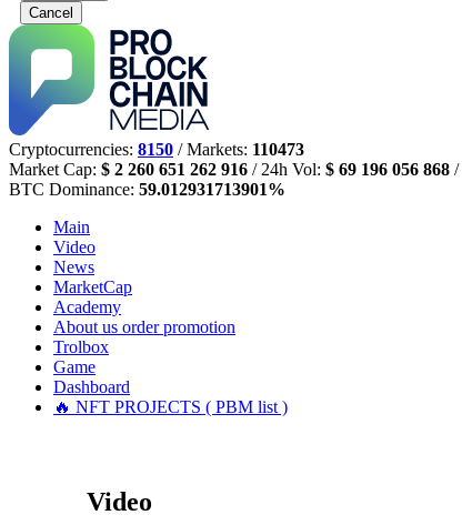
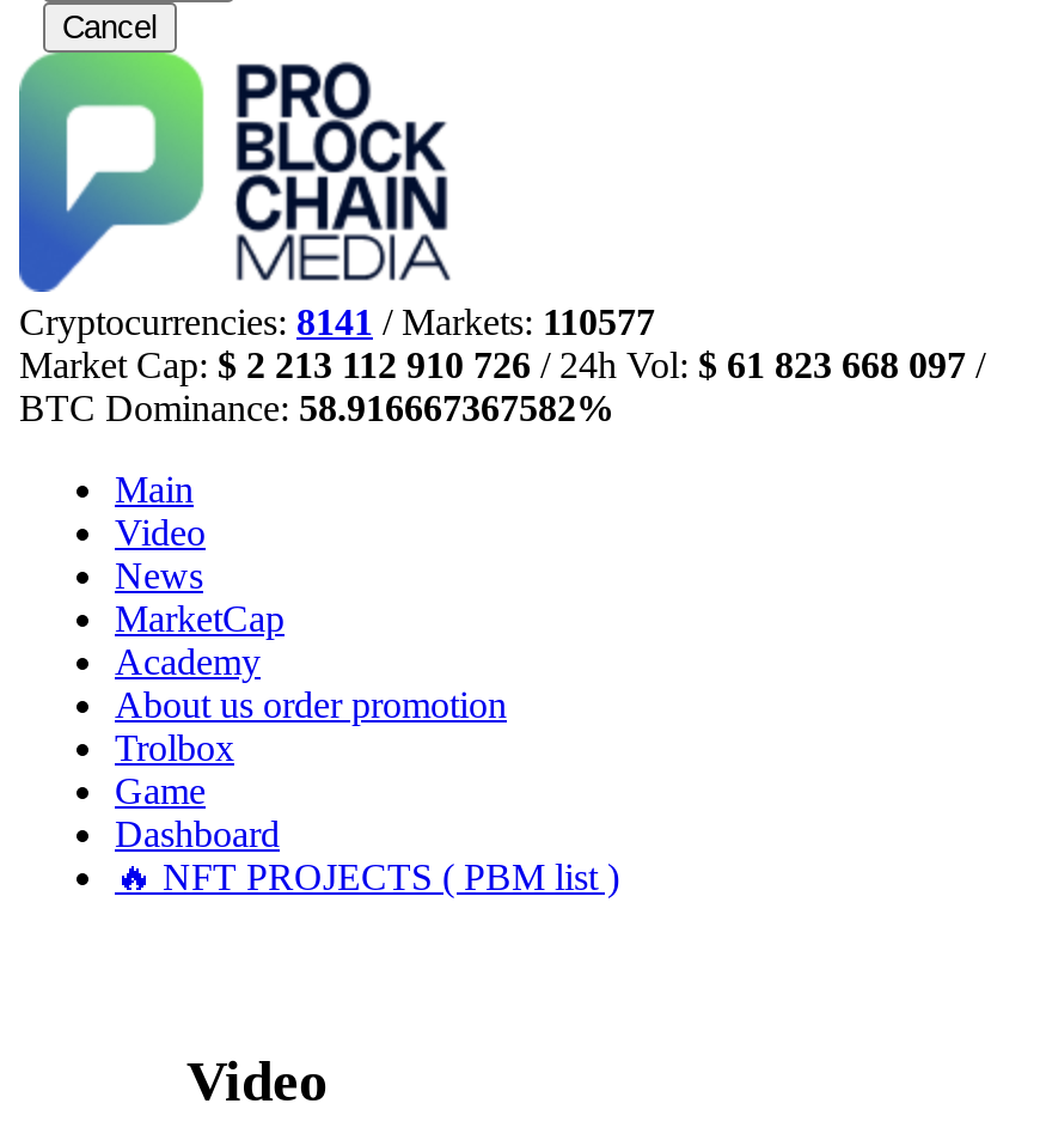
[9,140,304,159] Cryptocurrencies: 8150 / Markets: 110473 -> [19,301,655,342] Cryptocurrencies: 8141 / Markets: 110577
[9,160,459,179] Market Cap: $ 2 260 651 262 916 / 24h Vol: $ 69 196 056 868 / -> [19,344,985,385] Market Cap: $ 2 213 112 910 726 / 24h Vol: $ 61 823 668 097 /
[9,180,285,199] BTC Dominance: 59.012931713901% -> [19,387,614,428] BTC Dominance: 58.916667367582%

